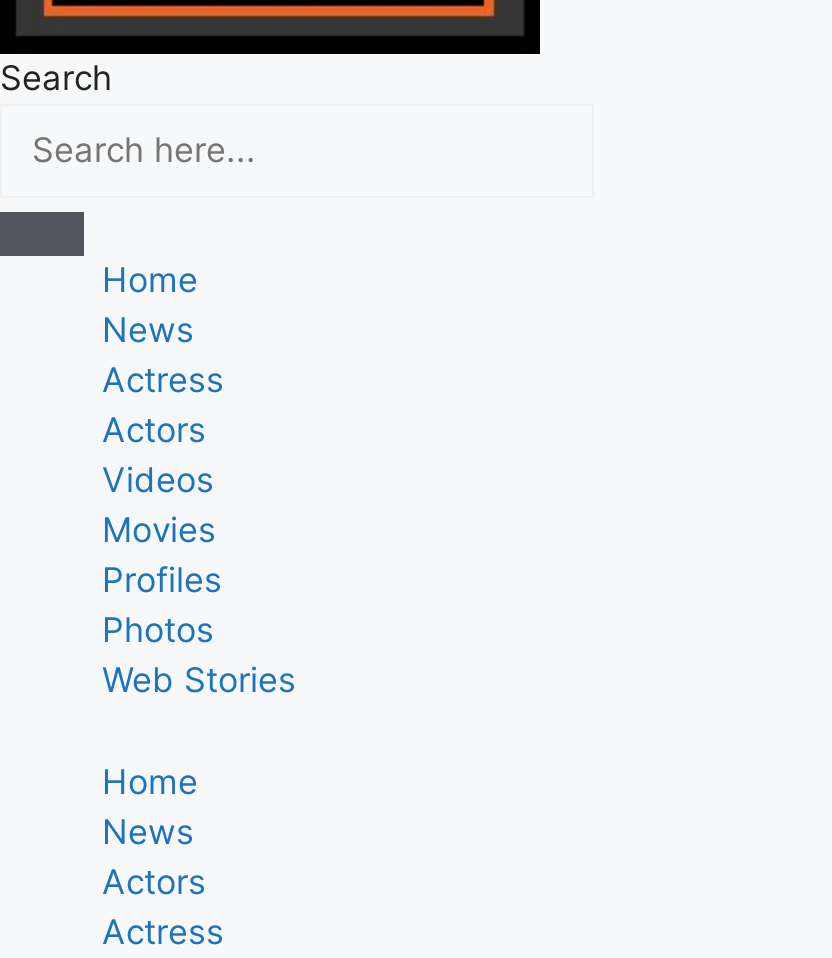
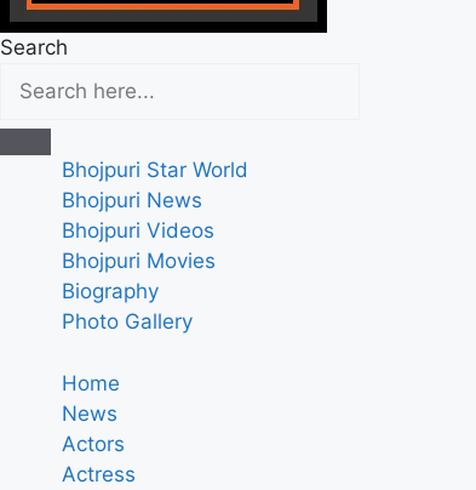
[102,260,296,700] Home | News | Actress | Actors | Videos | Movies | Profiles | Photos | Web Stories -> [62,158,248,334] Bhojpuri Star World | Bhojpuri News | Bhojpuri Videos | Bhojpuri Movies | Biography | Photo Gallery

